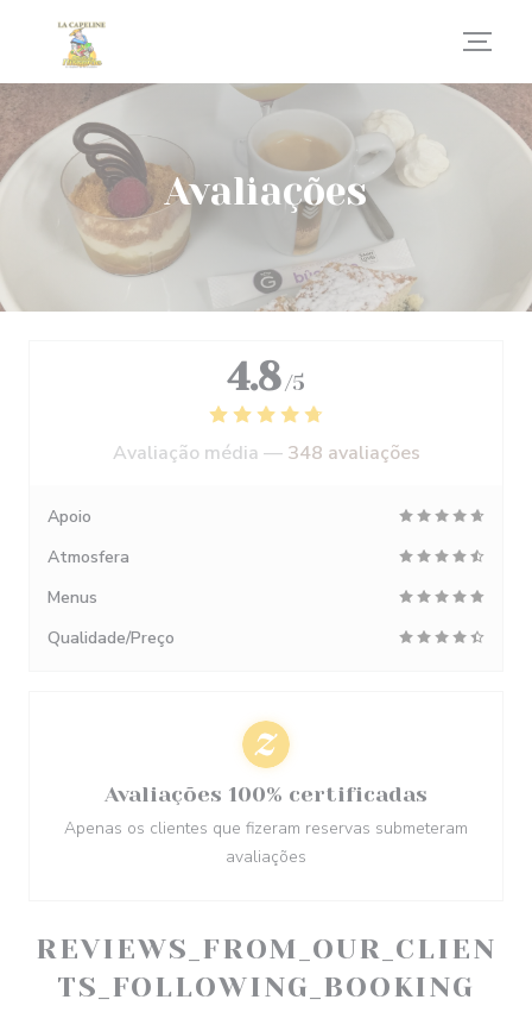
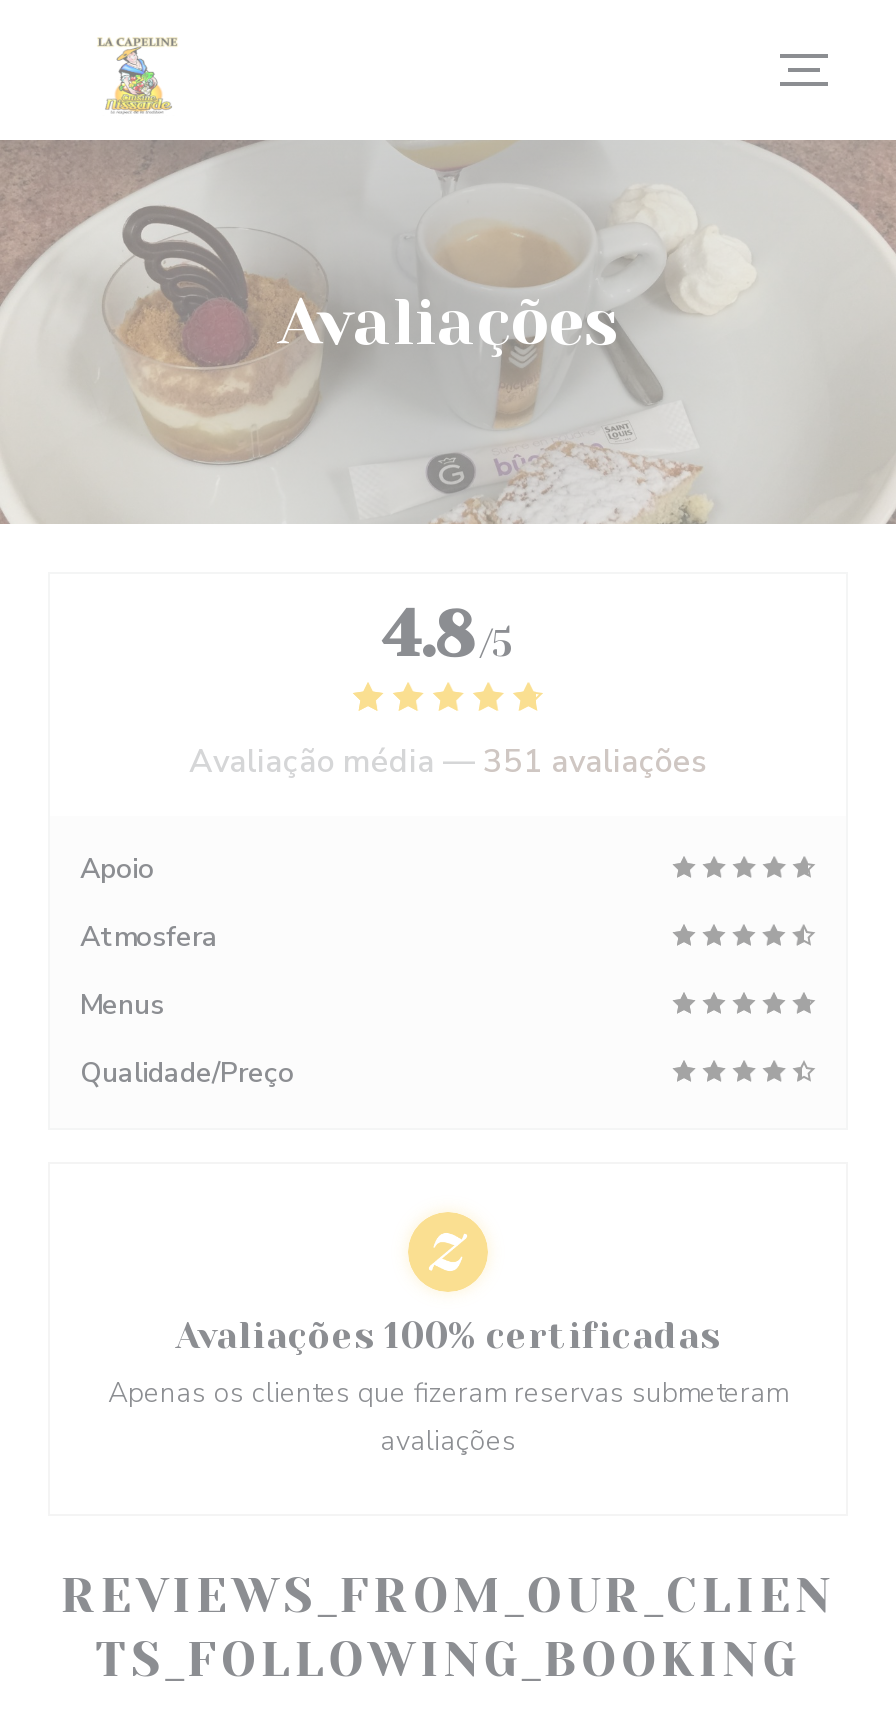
[112,440,420,466] Avaliação média — 348 avaliações -> [189,740,707,784] Avaliação média — 351 avaliações

